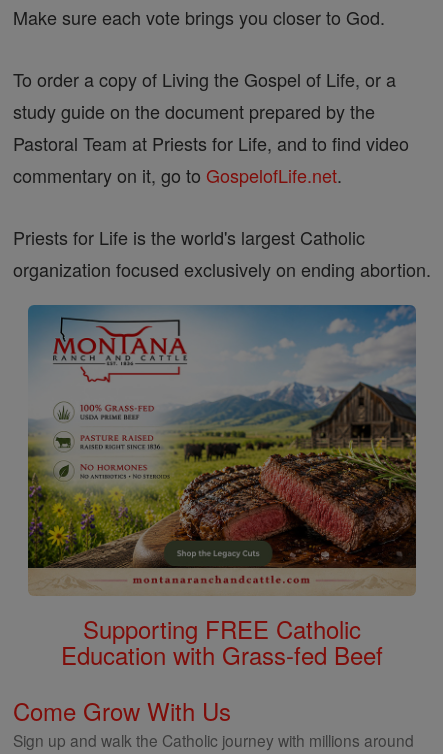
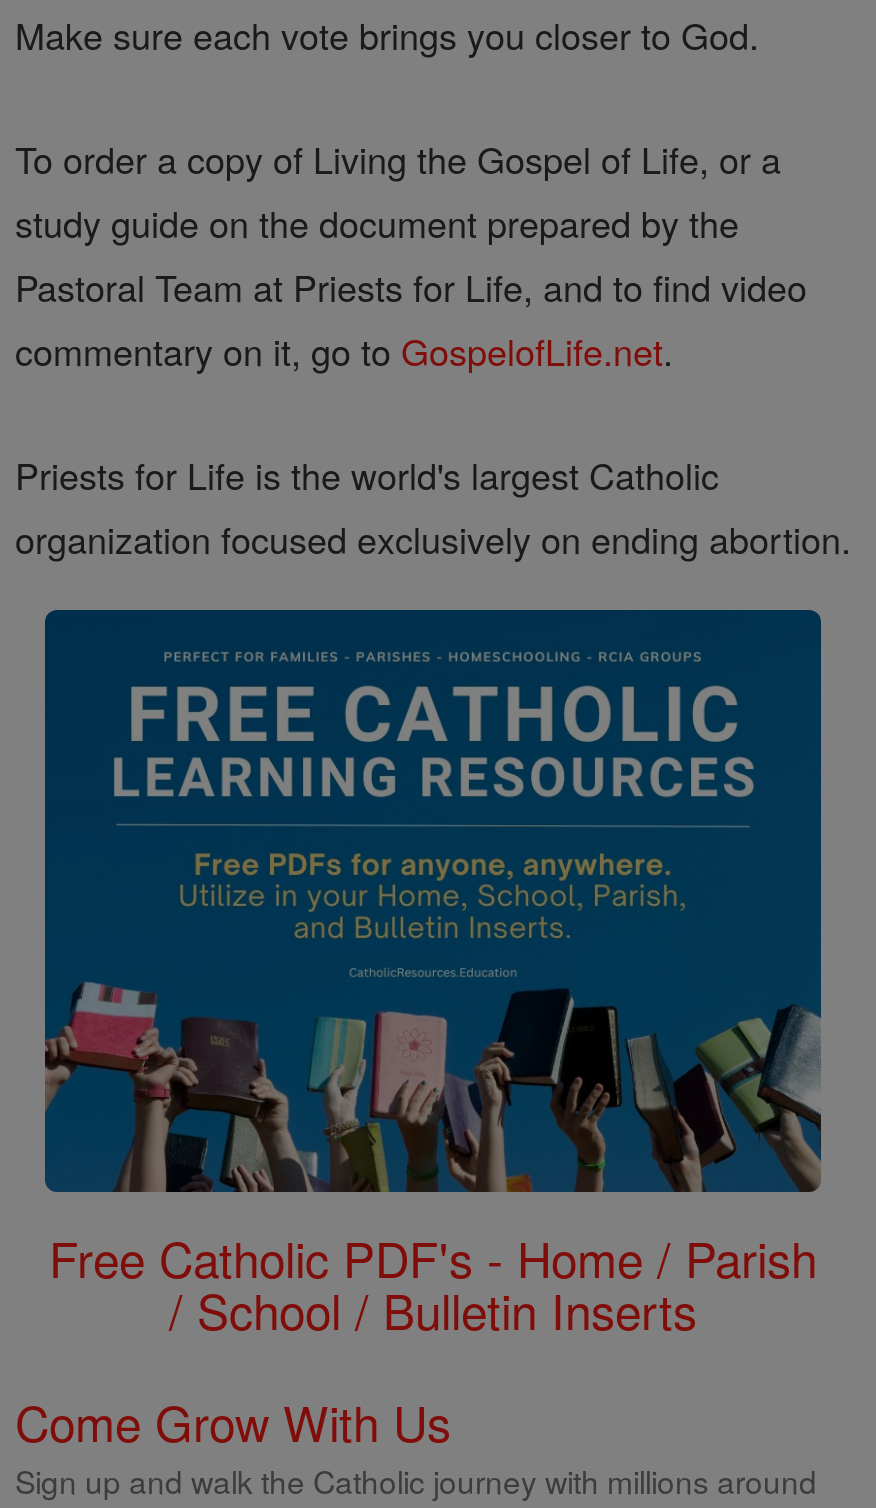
[27,304,417,672] [image] | Supporting FREE Catholic | Education with Grass-fed Beef -> [43,608,823,1345] [image] | Free Catholic PDF's - Home / Parish | / School / Bulletin Inserts

